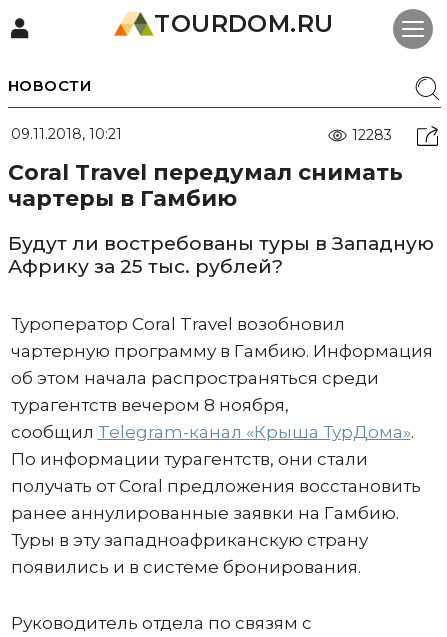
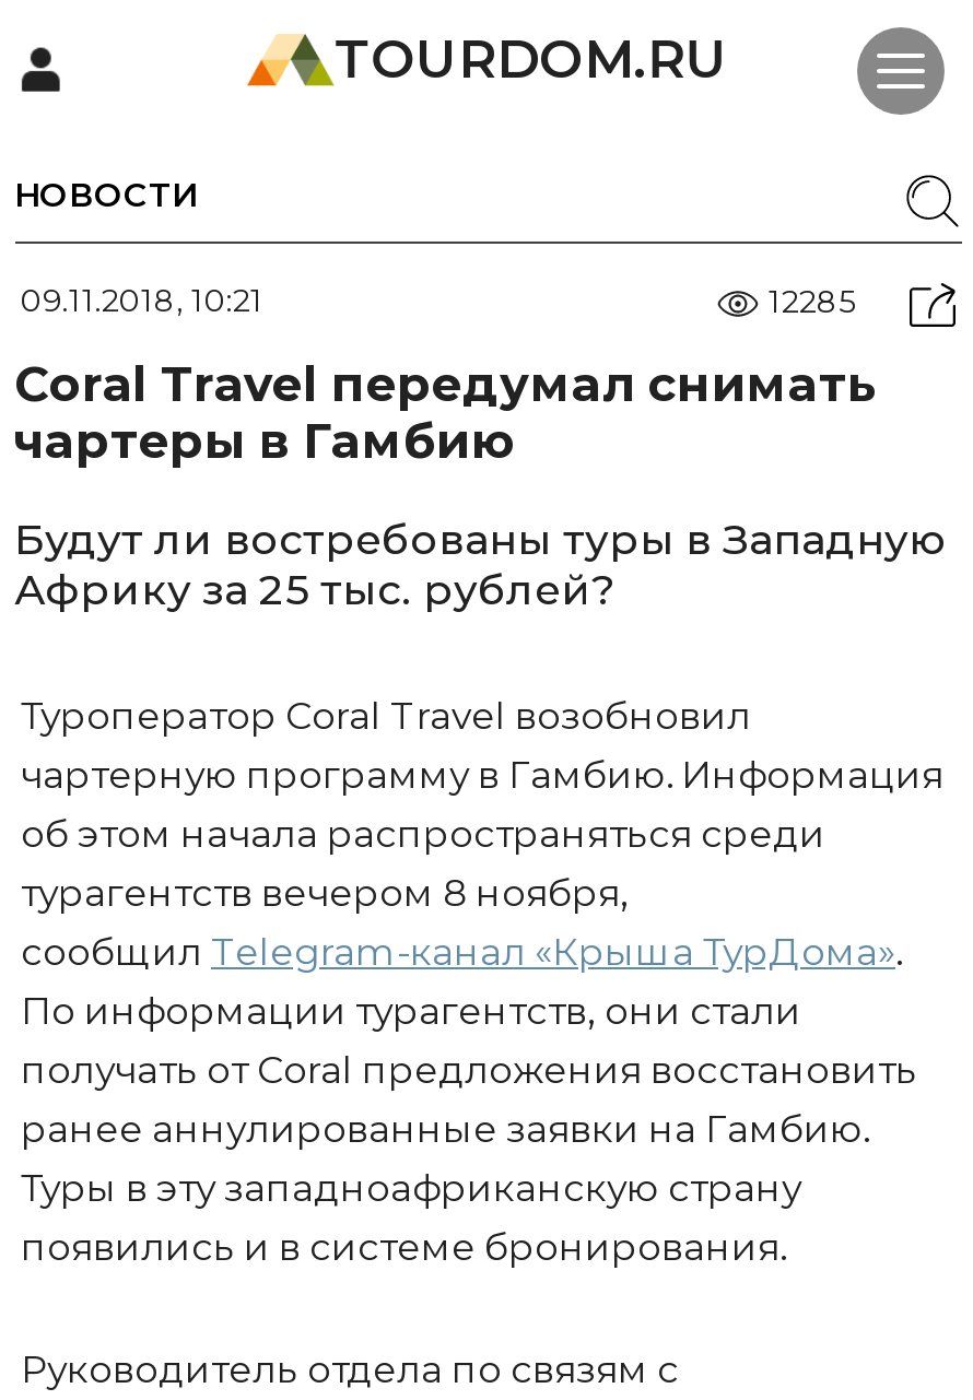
[347,126,391,144] 12283 -> [760,282,854,322] 12285

